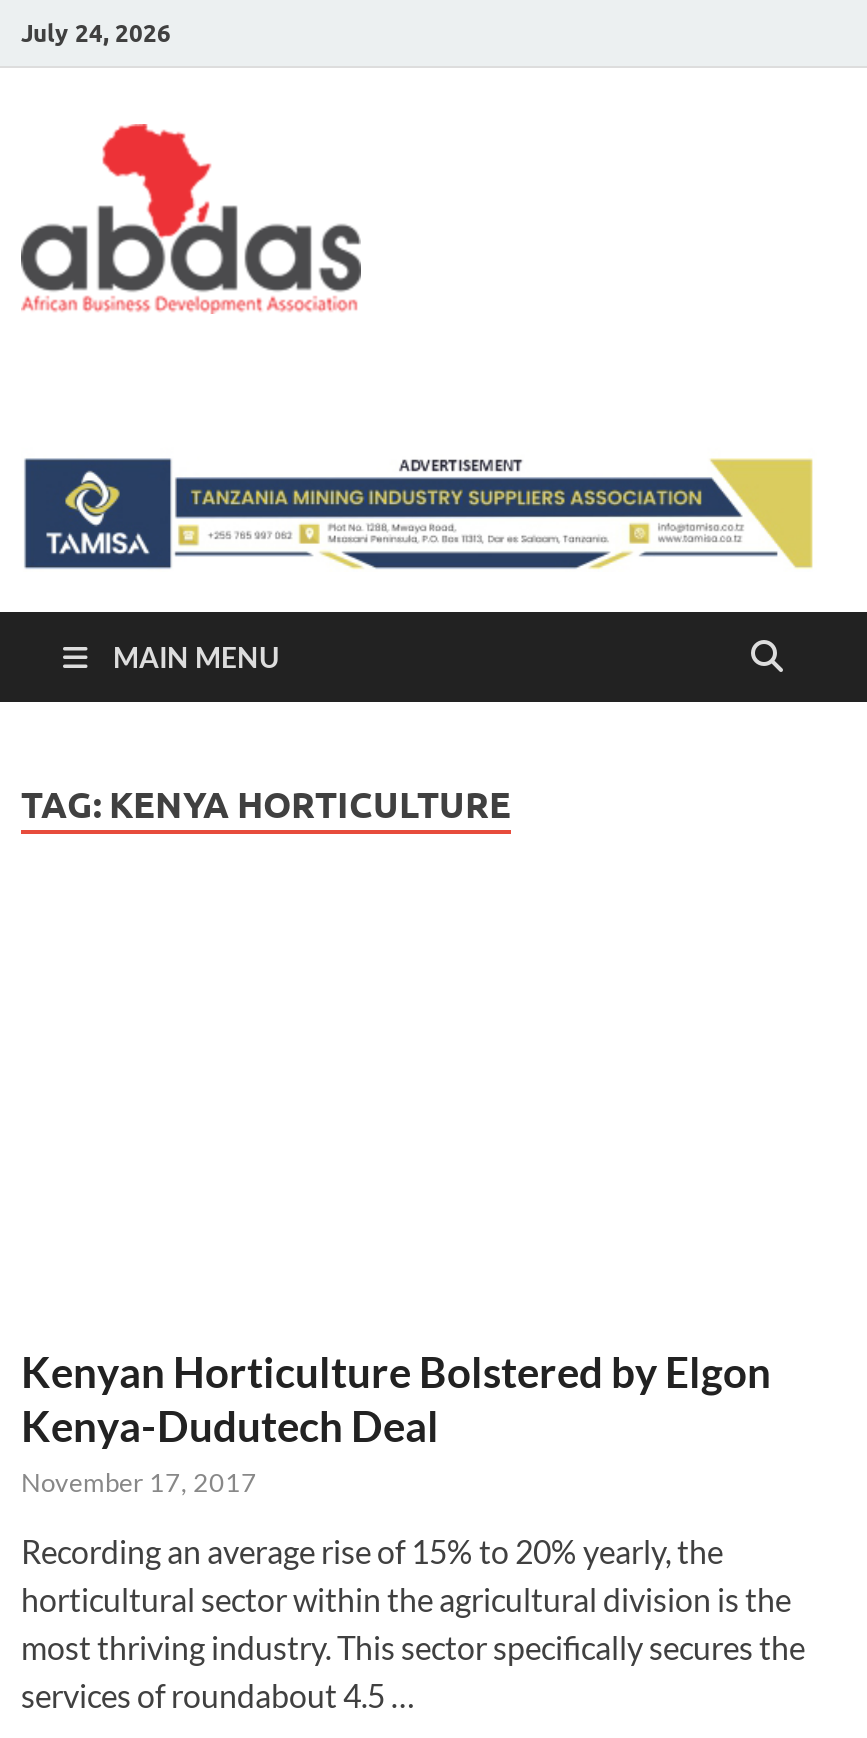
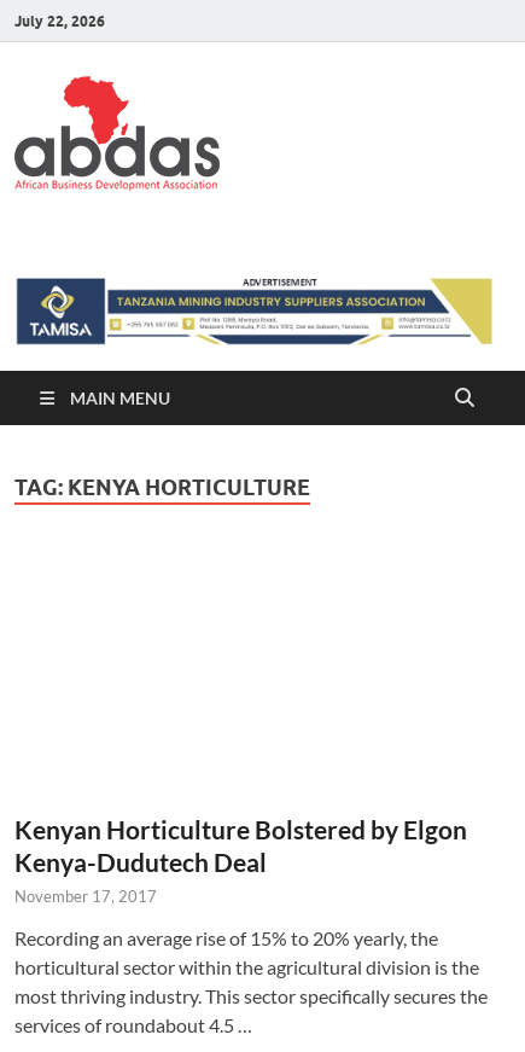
[21,17,171,47] July 24, 2026 -> [14,11,105,30] July 22, 2026

